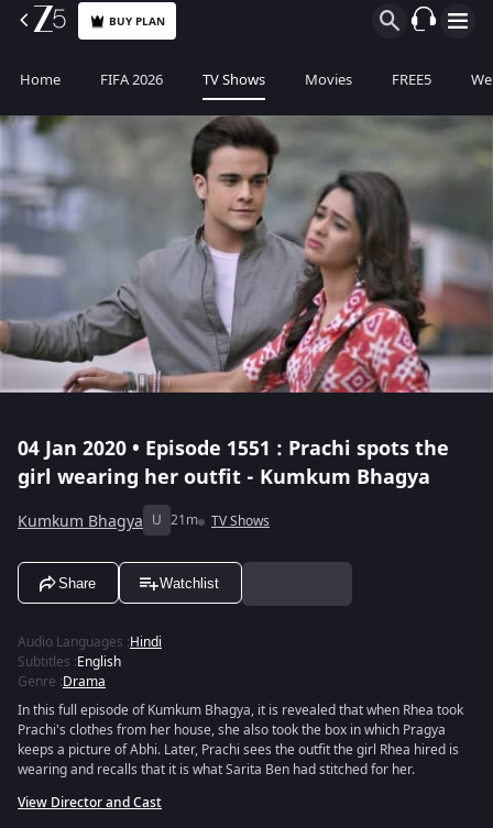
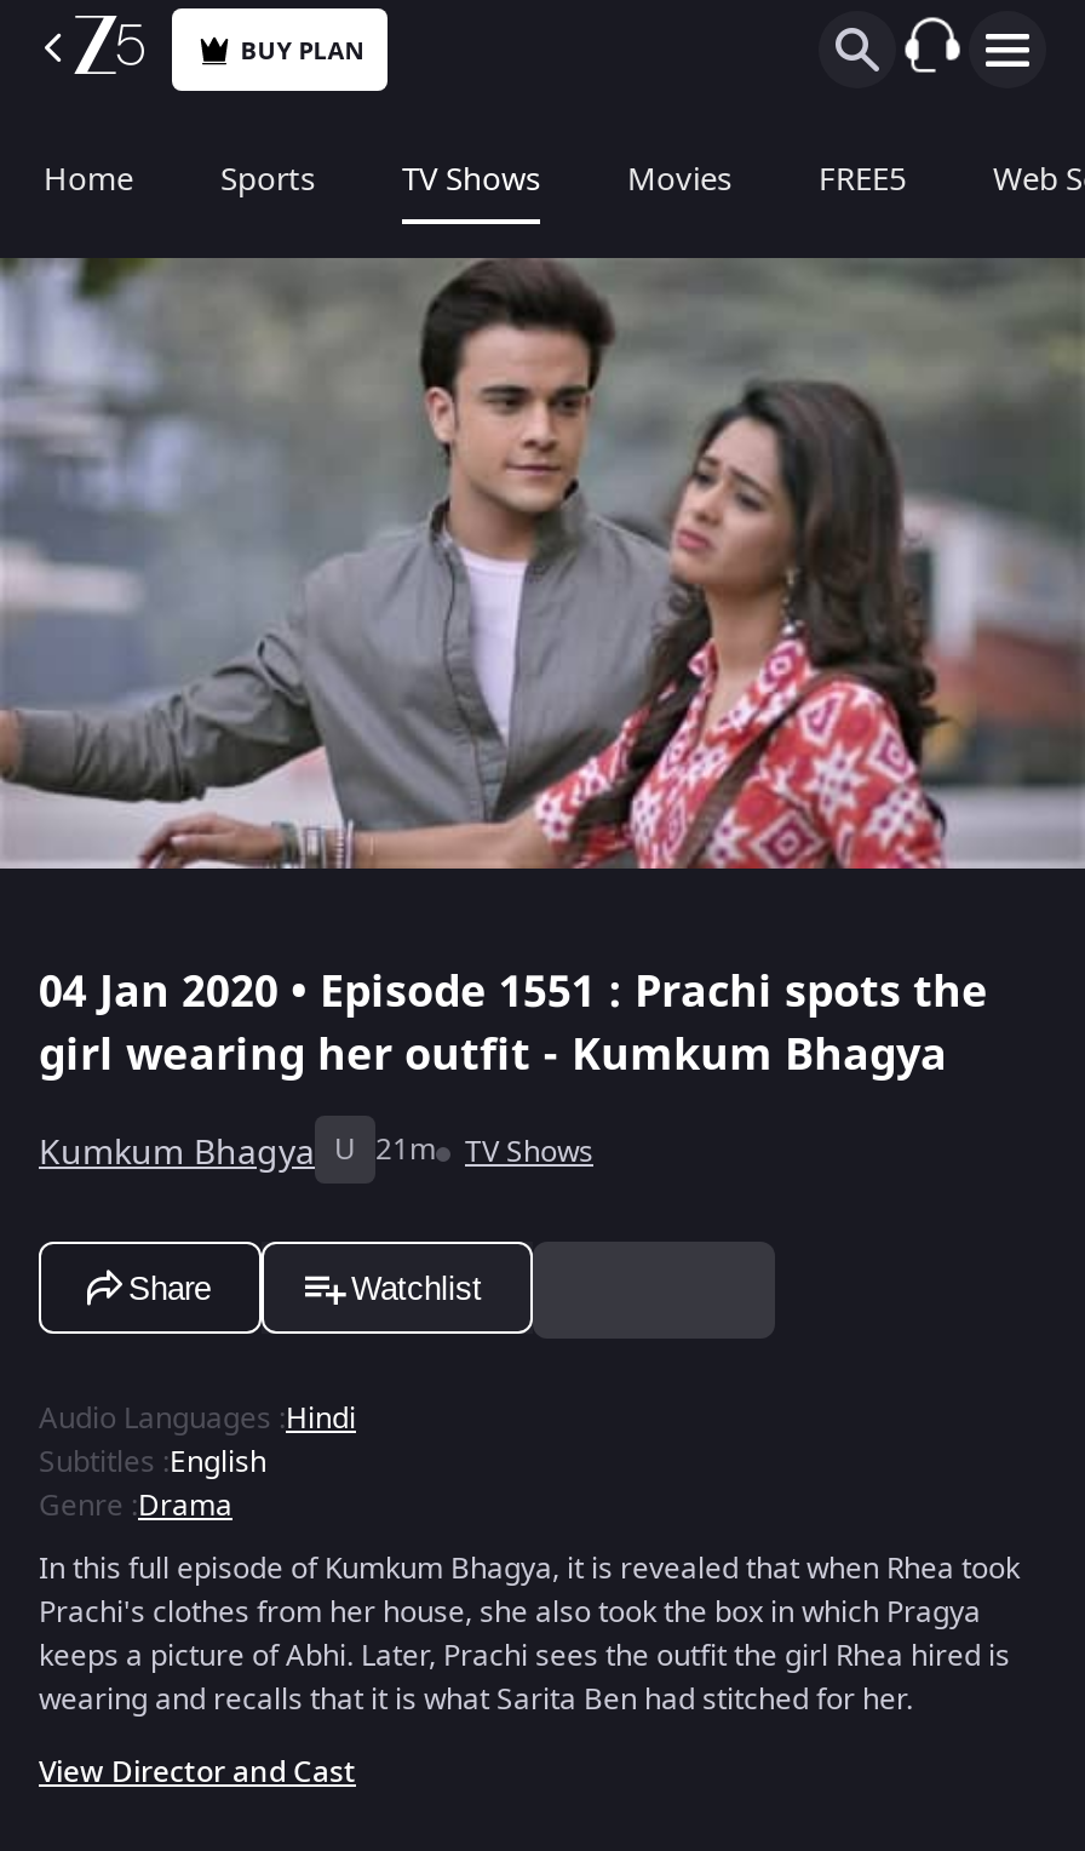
[100,69,163,90] FIFA 2026 -> [220,156,315,202] Sports

